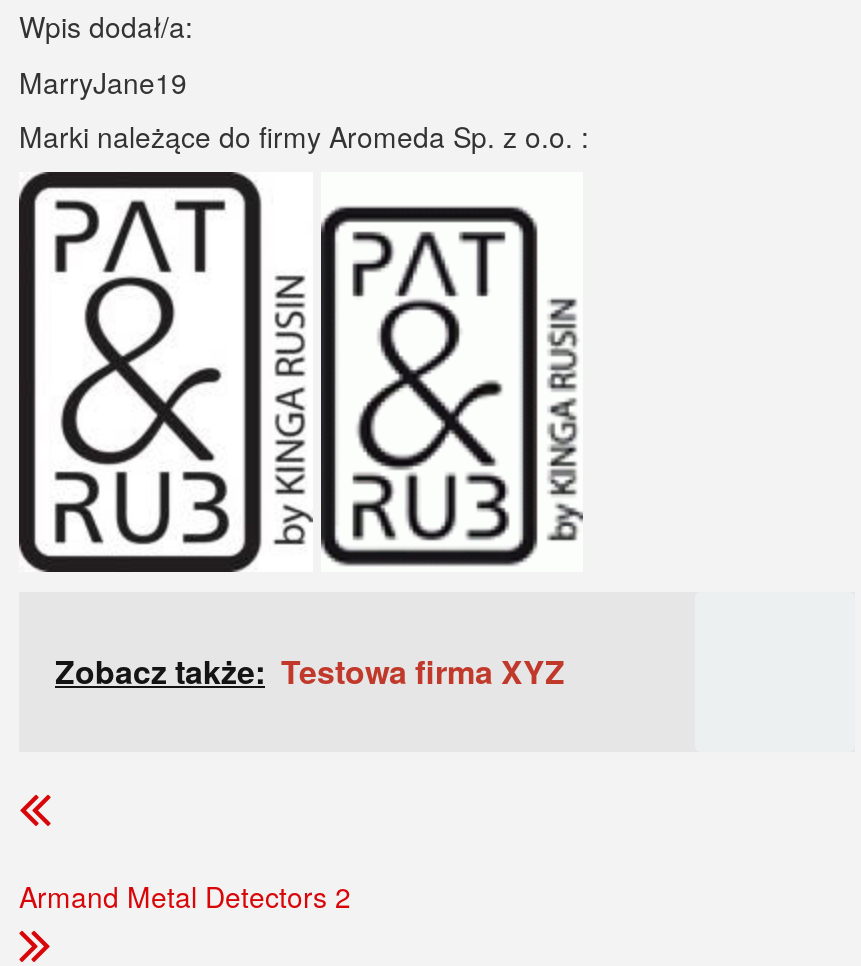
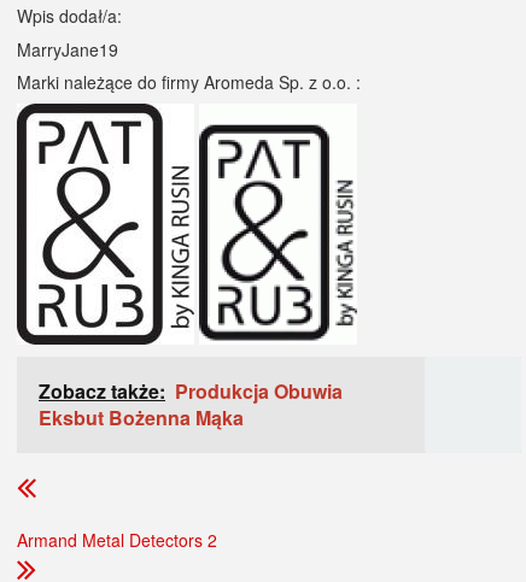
[55,649,565,695] Zobacz także: Testowa firma XYZ -> [39,378,343,432] Zobacz także: Produkcja Obuwia | Eksbut Bożenna Mąka

